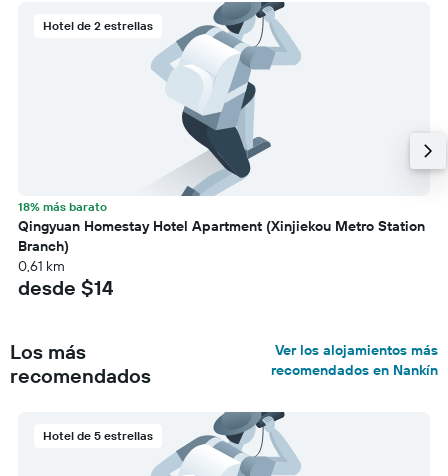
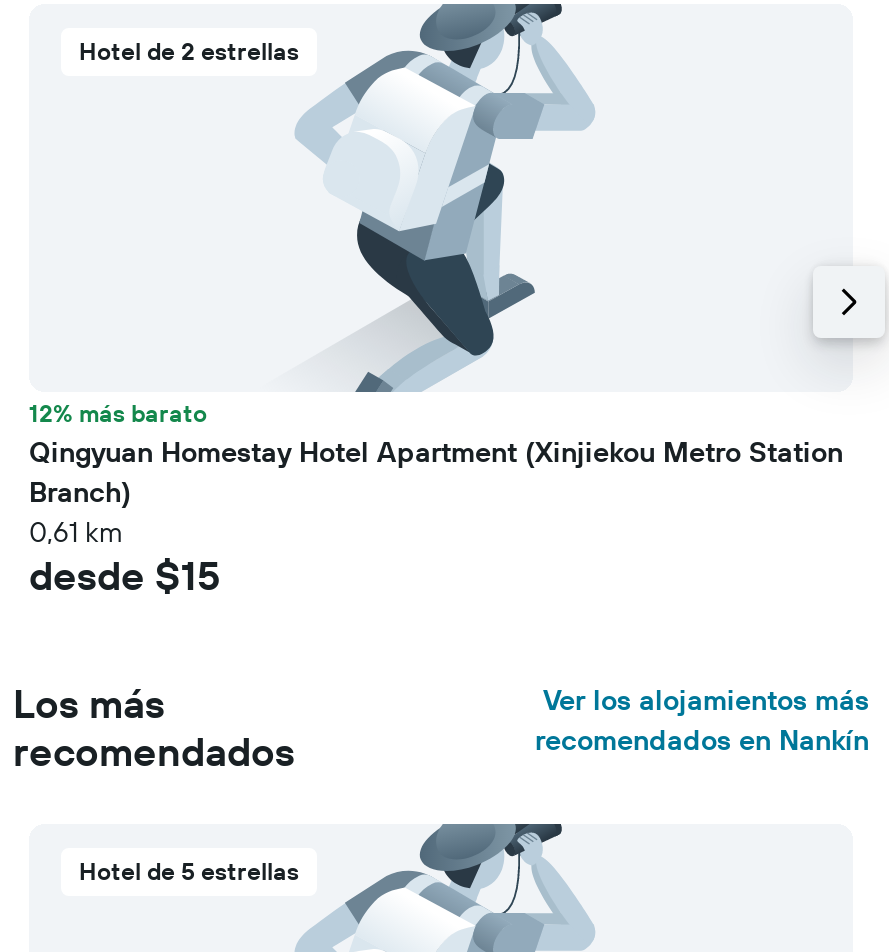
[18,199,107,214] 18% más barato -> [29,398,207,428] 12% más barato
[18,275,113,300] desde $14 -> [29,550,221,600] desde $15

